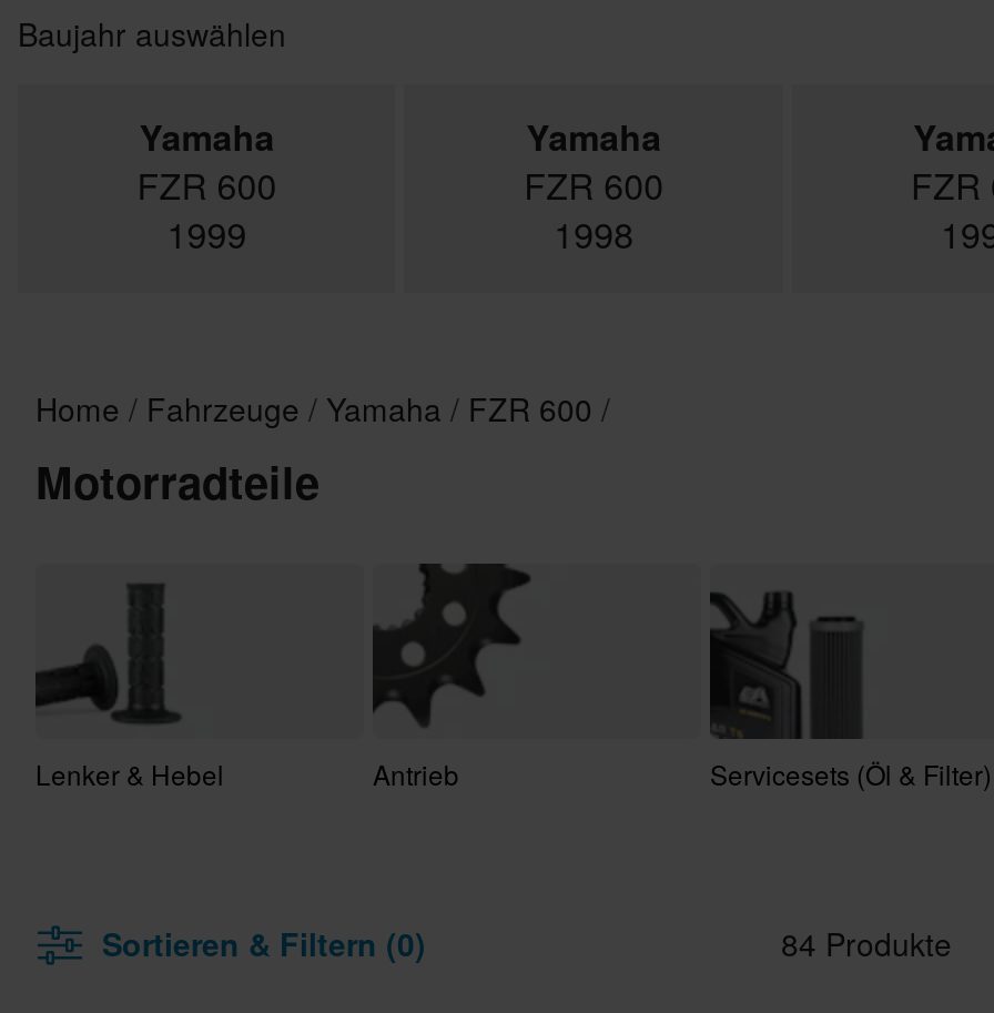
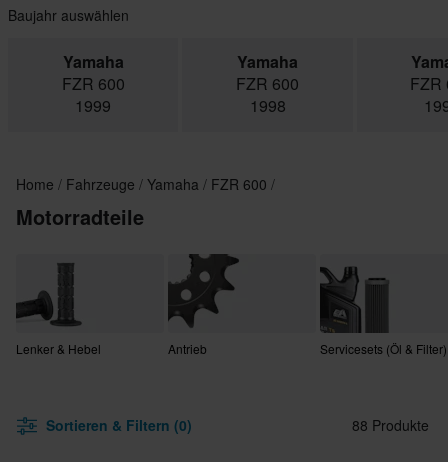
[781,921,952,965] 84 Produkte -> [352,415,429,435] 88 Produkte

